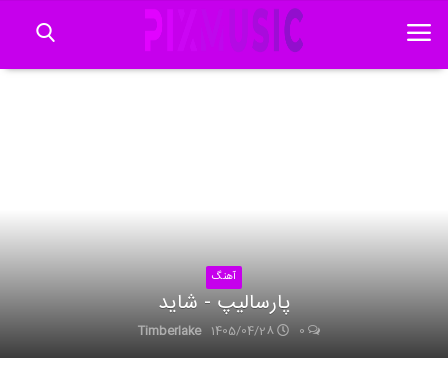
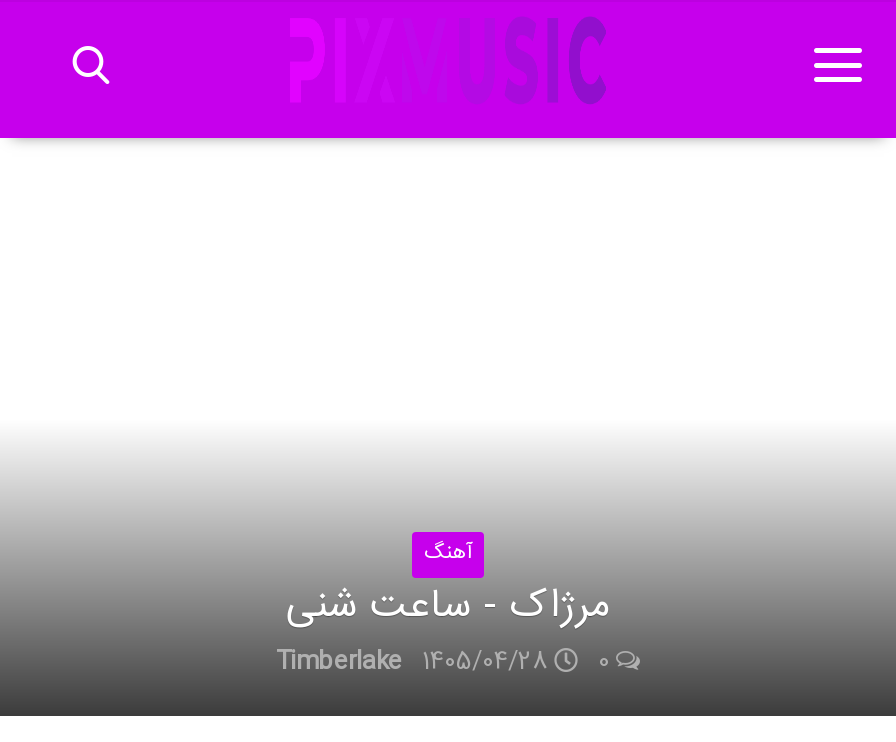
[157,287,290,320] پارسالیپ - شاید -> [286,575,610,641] مرژاک - ساعت شنی

